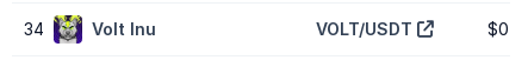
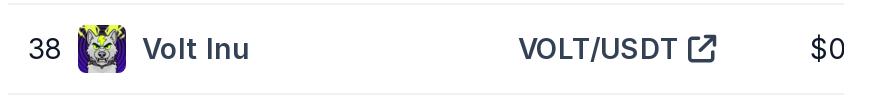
[24,19,44,39] 34 -> [28,31,62,65] 38

